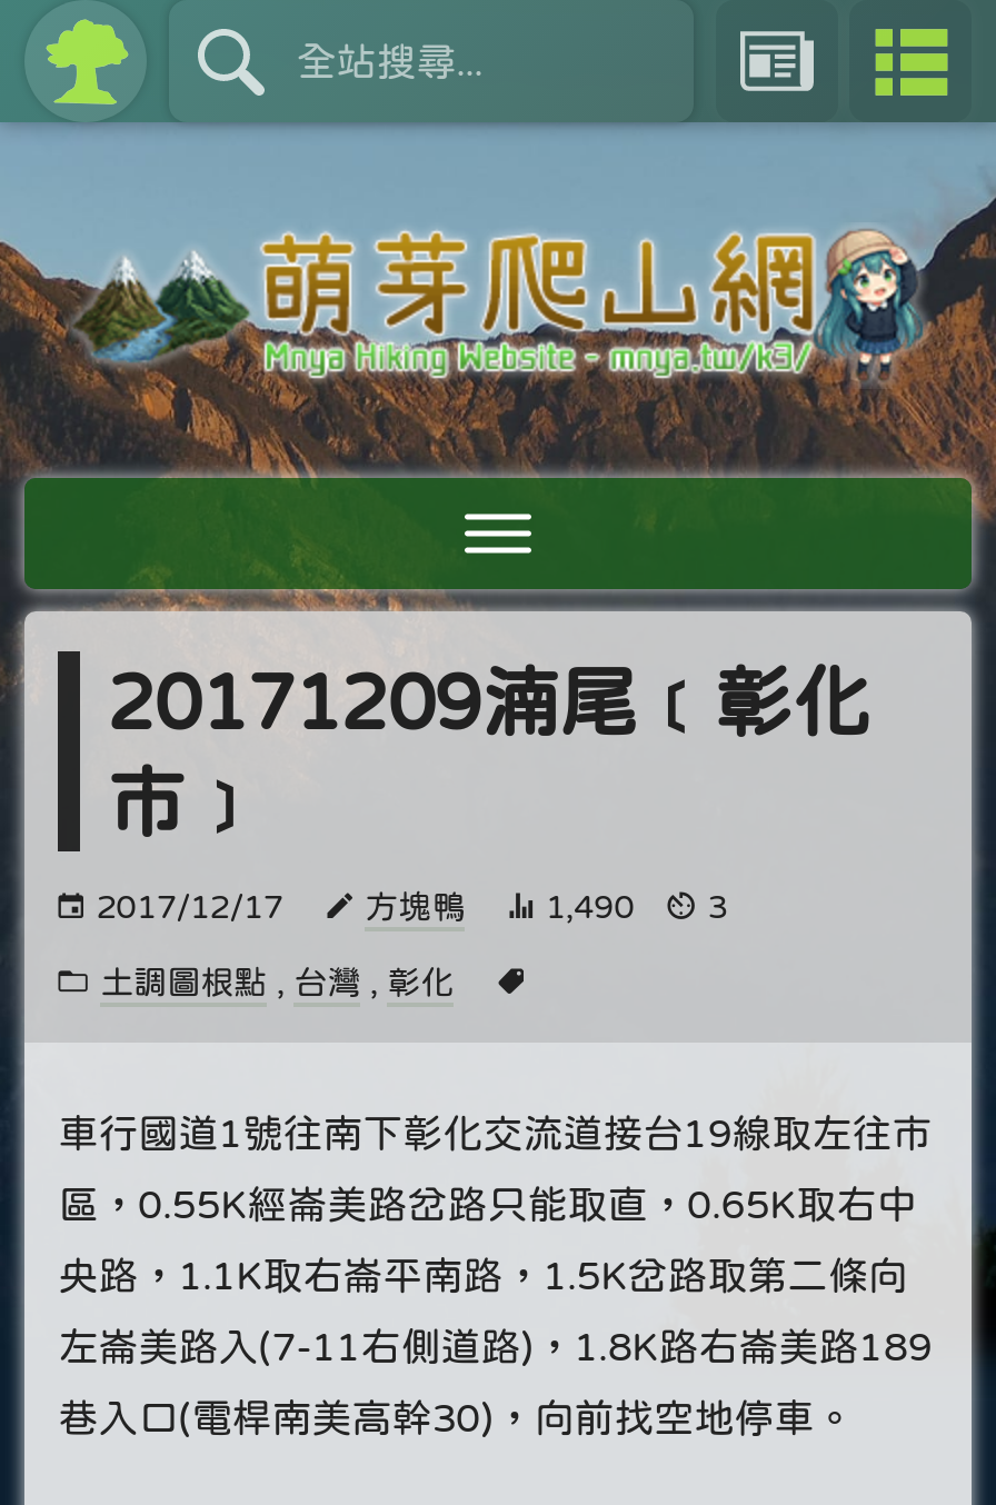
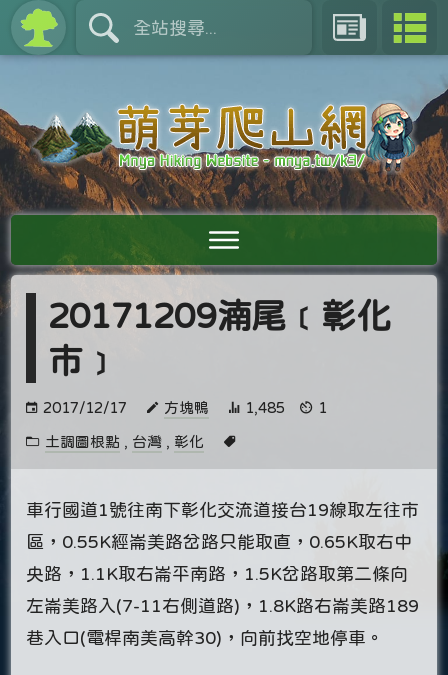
[536,889,634,923] 1,490 -> [241,400,285,415] 1,485
[699,889,727,923] 3 -> [314,400,327,415] 1

